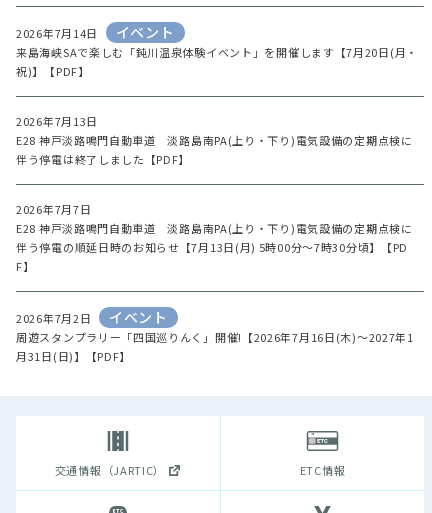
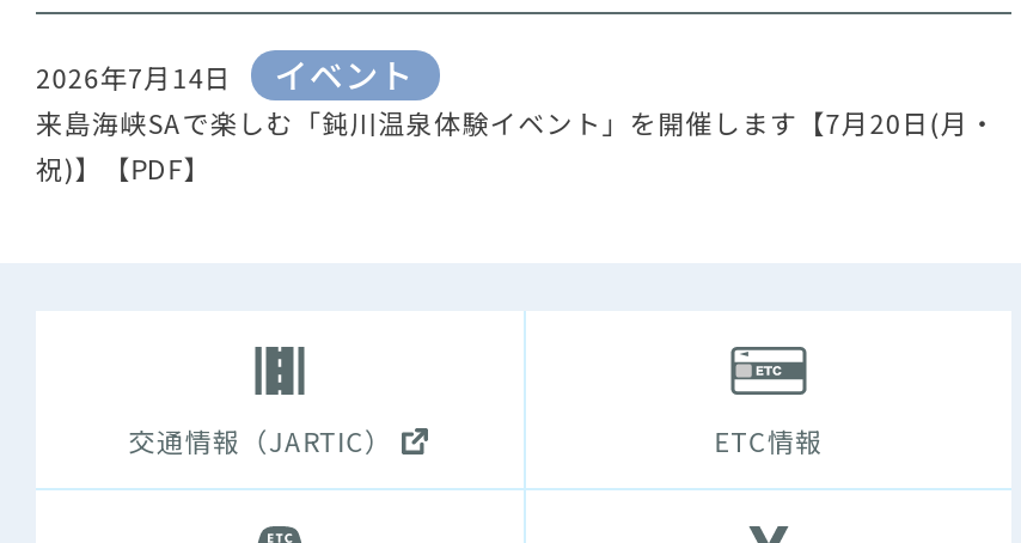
[16,113,414,364] 2026年7月13日 | E28 神戸淡路鳴門自動車道 淡路島南PA(上り・下り)電気設備の定期点検に | 伴う停電は終了しました【PDF】 | 2026年7月7日 | E28 神戸淡路鳴門自動車道 淡路島南PA(上り・下り)電気設備の定期点検に | 伴う停電の順延日時のお知らせ【7月13日(月) 5時00分～7時30分頃】【PD | F】 | 2026年7月2日 | イベント | 周遊スタンプラリー「四国巡りんく」開催!【2026年7月16日(木)～2027年1 | 月31日(日)】【PDF】 -> none

